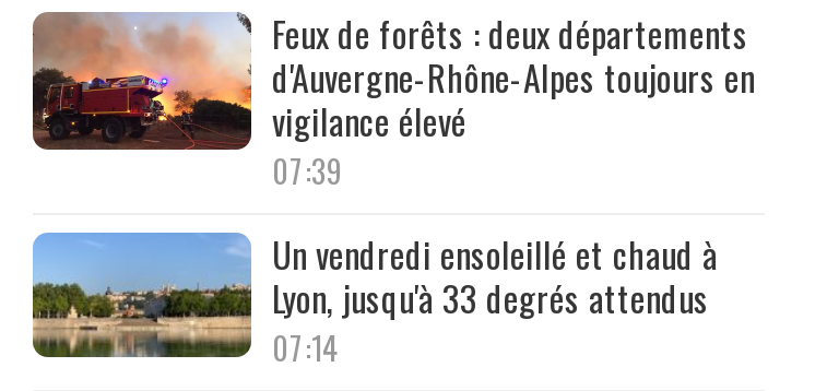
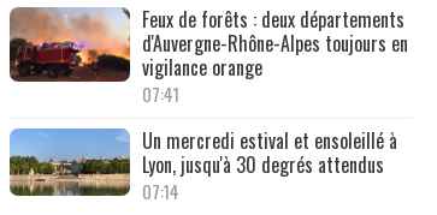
[272,95,466,148] vigilance élevé -> [141,52,262,81] vigilance orange
[272,148,342,194] 07:39 -> [141,81,179,106] 07:41
[272,228,718,281] Un vendredi ensoleillé et chaud à -> [141,126,397,154] Un mercredi estival et ensoleillé à
[272,272,709,325] Lyon, jusqu'à 33 degrés attendus -> [141,150,383,178] Lyon, jusqu'à 30 degrés attendus

